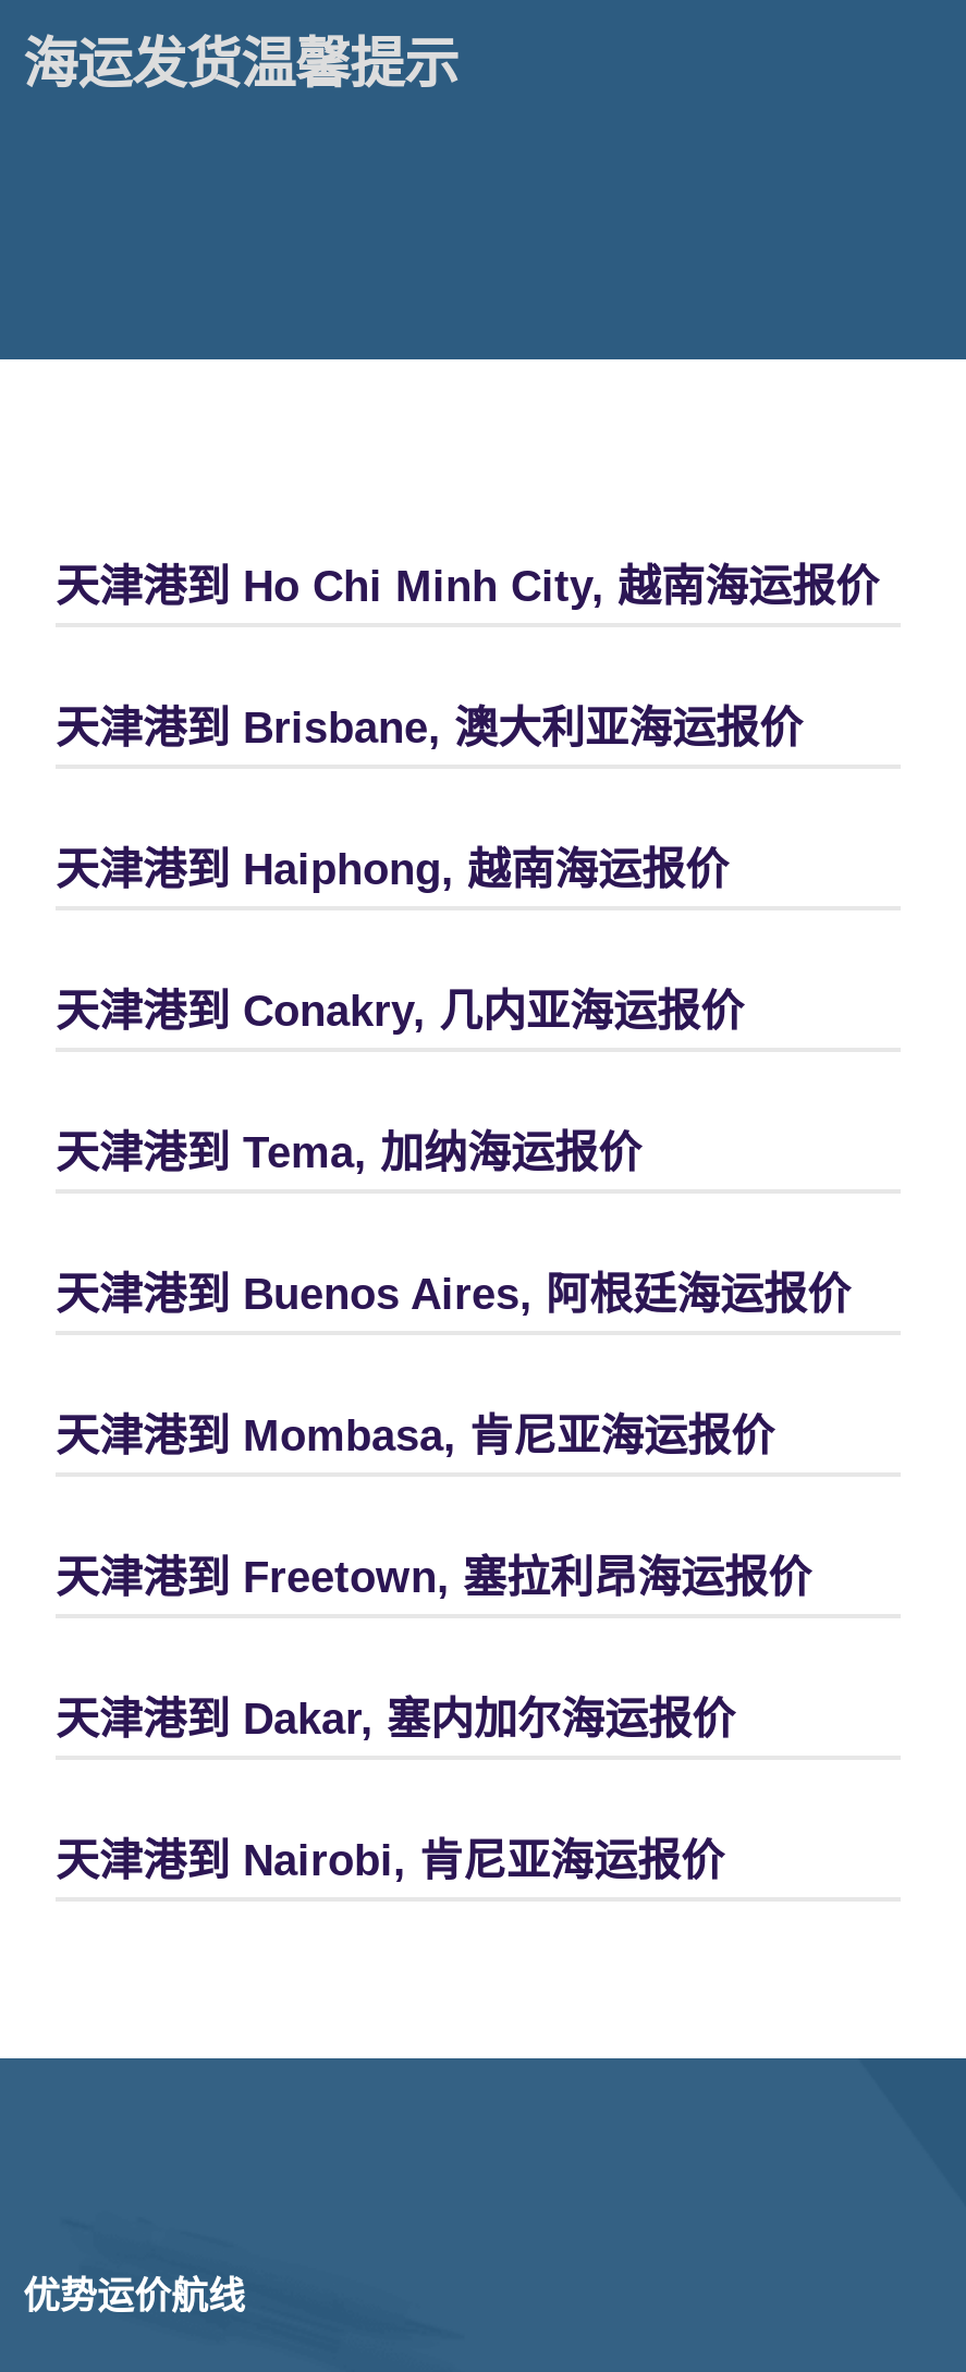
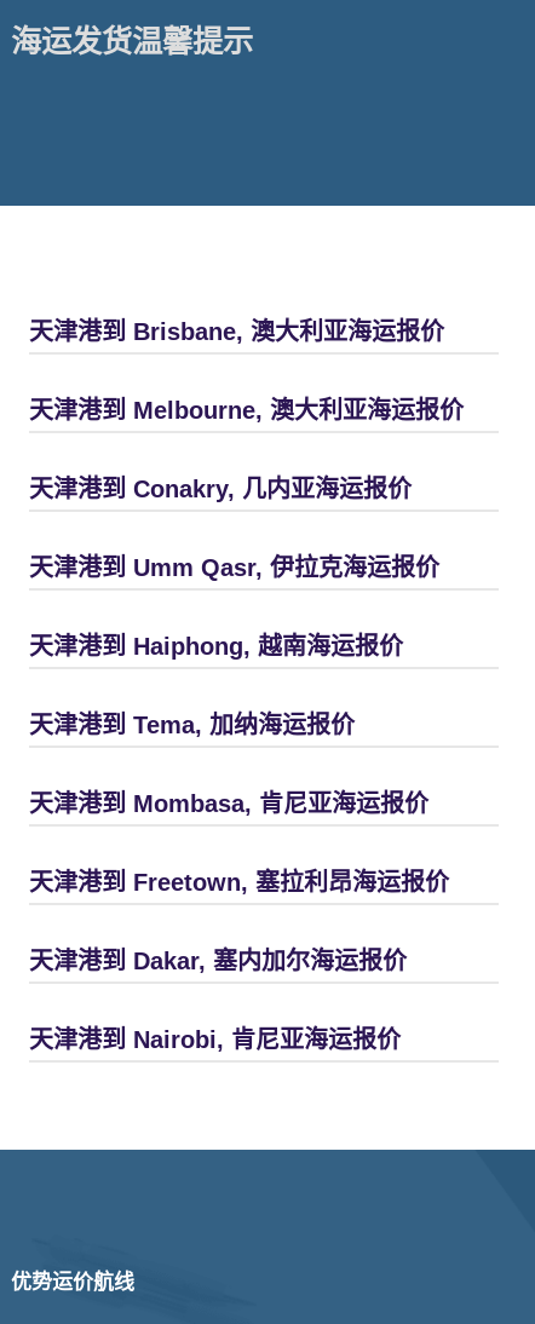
[56,562,879,610] 天津港到 Ho Chi Minh City, 越南海运报价 -> none
moved [56,704,803,752] -> [29,319,444,345]: 天津港到 Brisbane, 澳大利亚海运报价
none -> [29,397,464,424] 天津港到 Melbourne, 澳大利亚海运报价
moved [56,846,729,893] -> [29,633,403,660]: 天津港到 Haiphong, 越南海运报价
moved [56,987,744,1035] -> [29,476,412,502]: 天津港到 Conakry, 几内亚海运报价
none -> [29,555,439,581] 天津港到 Umm Qasr, 伊拉克海运报价
moved [56,1129,641,1177] -> [29,712,355,738]: 天津港到 Tema, 加纳海运报价
[56,1270,851,1318] 天津港到 Buenos Aires, 阿根廷海运报价 -> none

